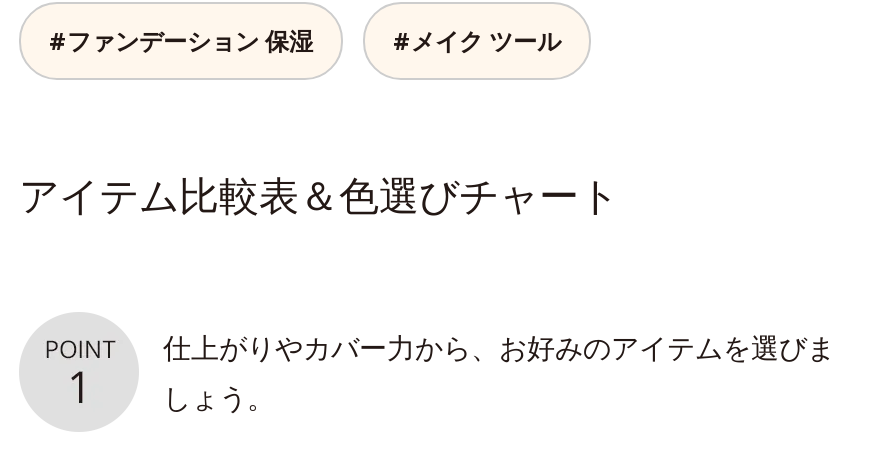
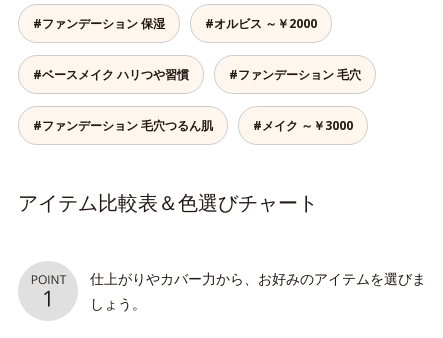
[393,24,561,58] #メイク ツール -> [33,15,361,134] #オルビス ～￥2000 | #ベースメイク ハリつや習慣 | #ファンデーション 毛穴 | #ファンデーション 毛穴つるん肌 | #メイク ～￥3000

